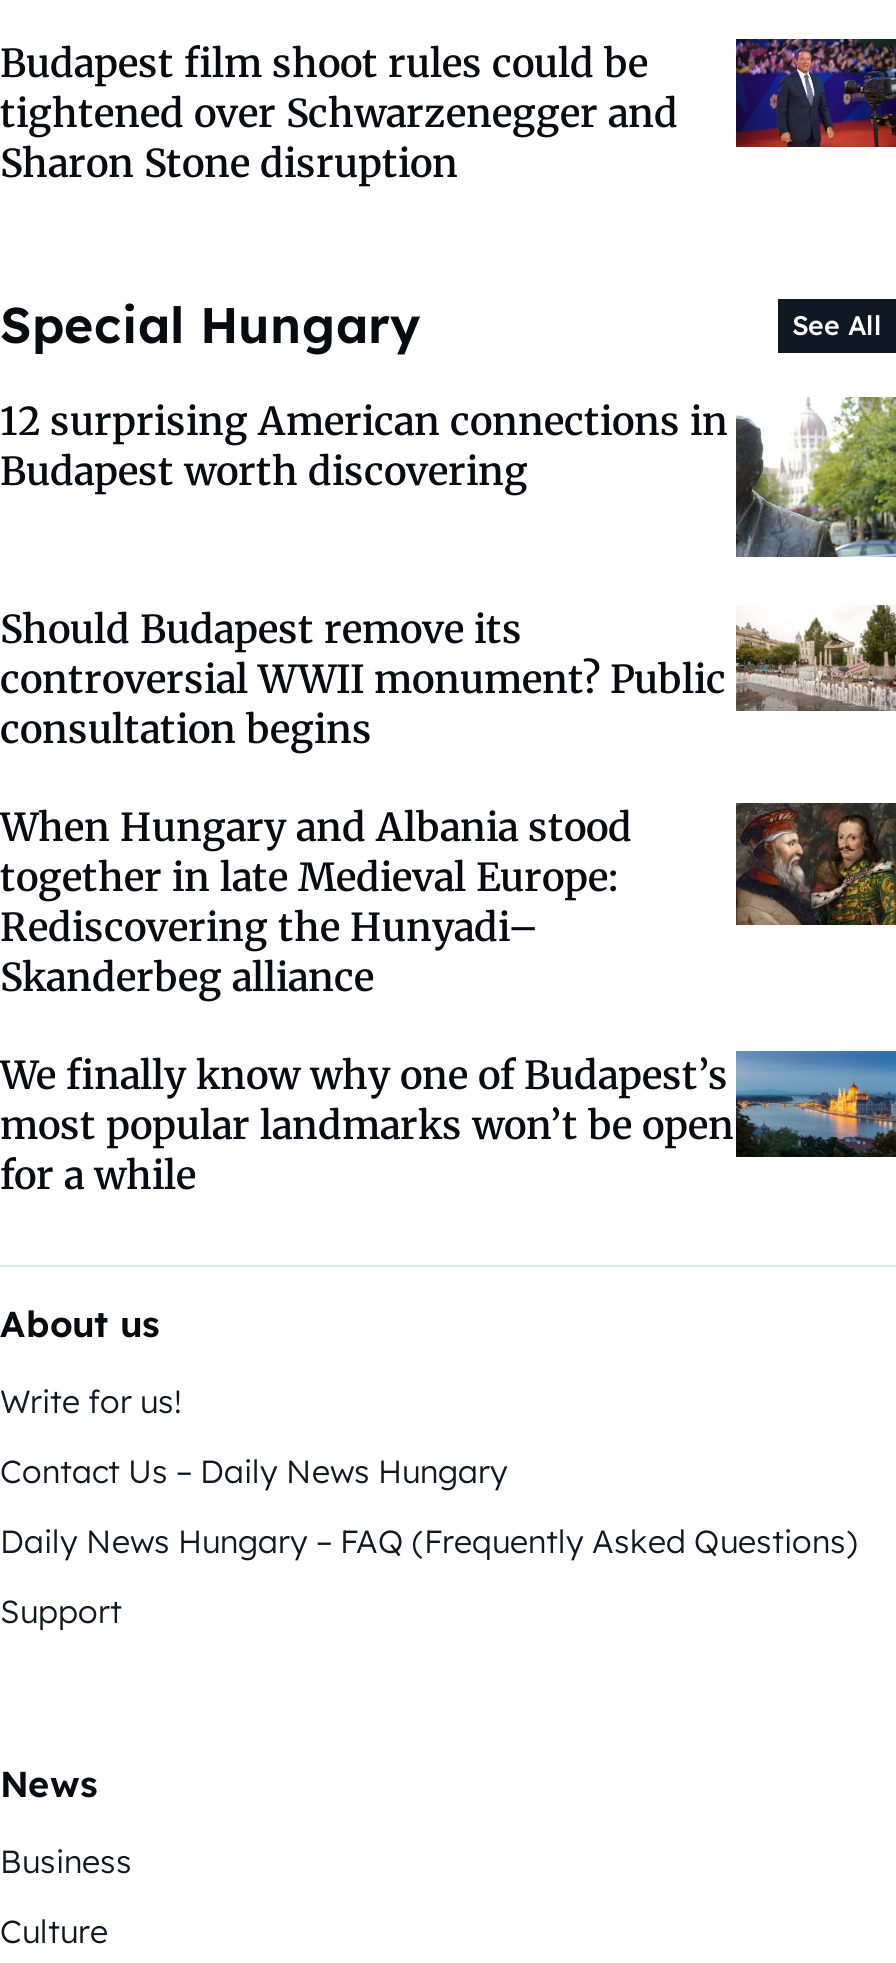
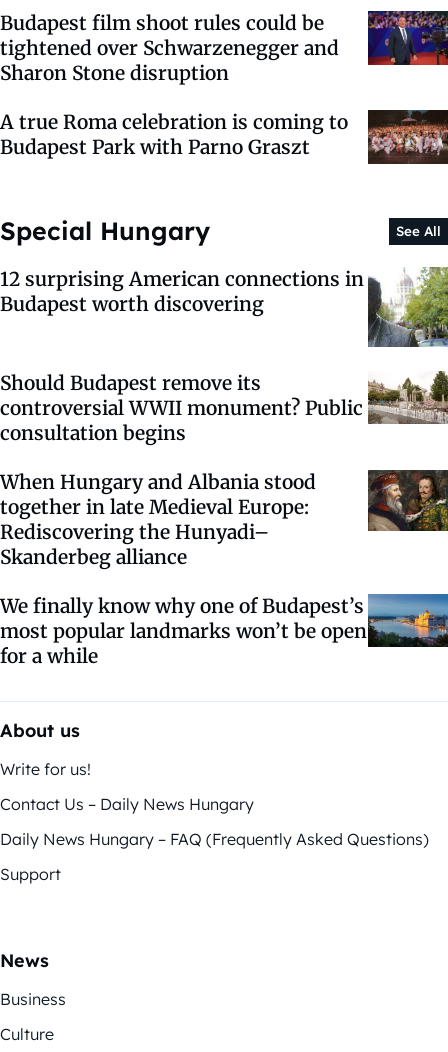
none -> [0,109,445,165] [image] | A true Roma celebration is coming to | Budapest Park with Parno Graszt

